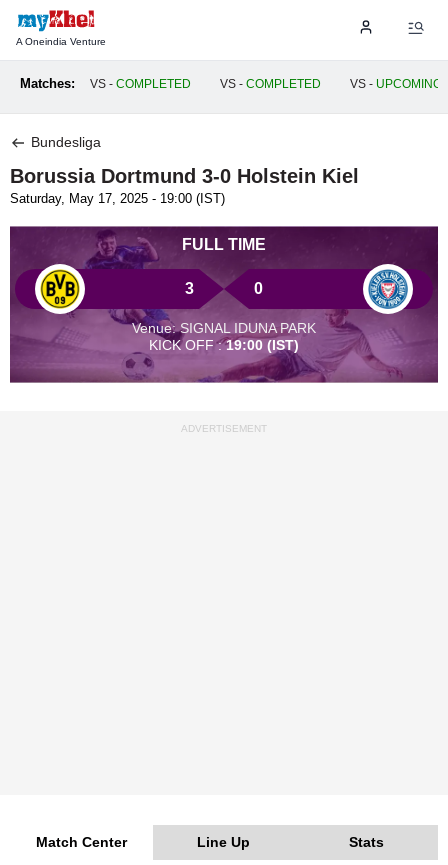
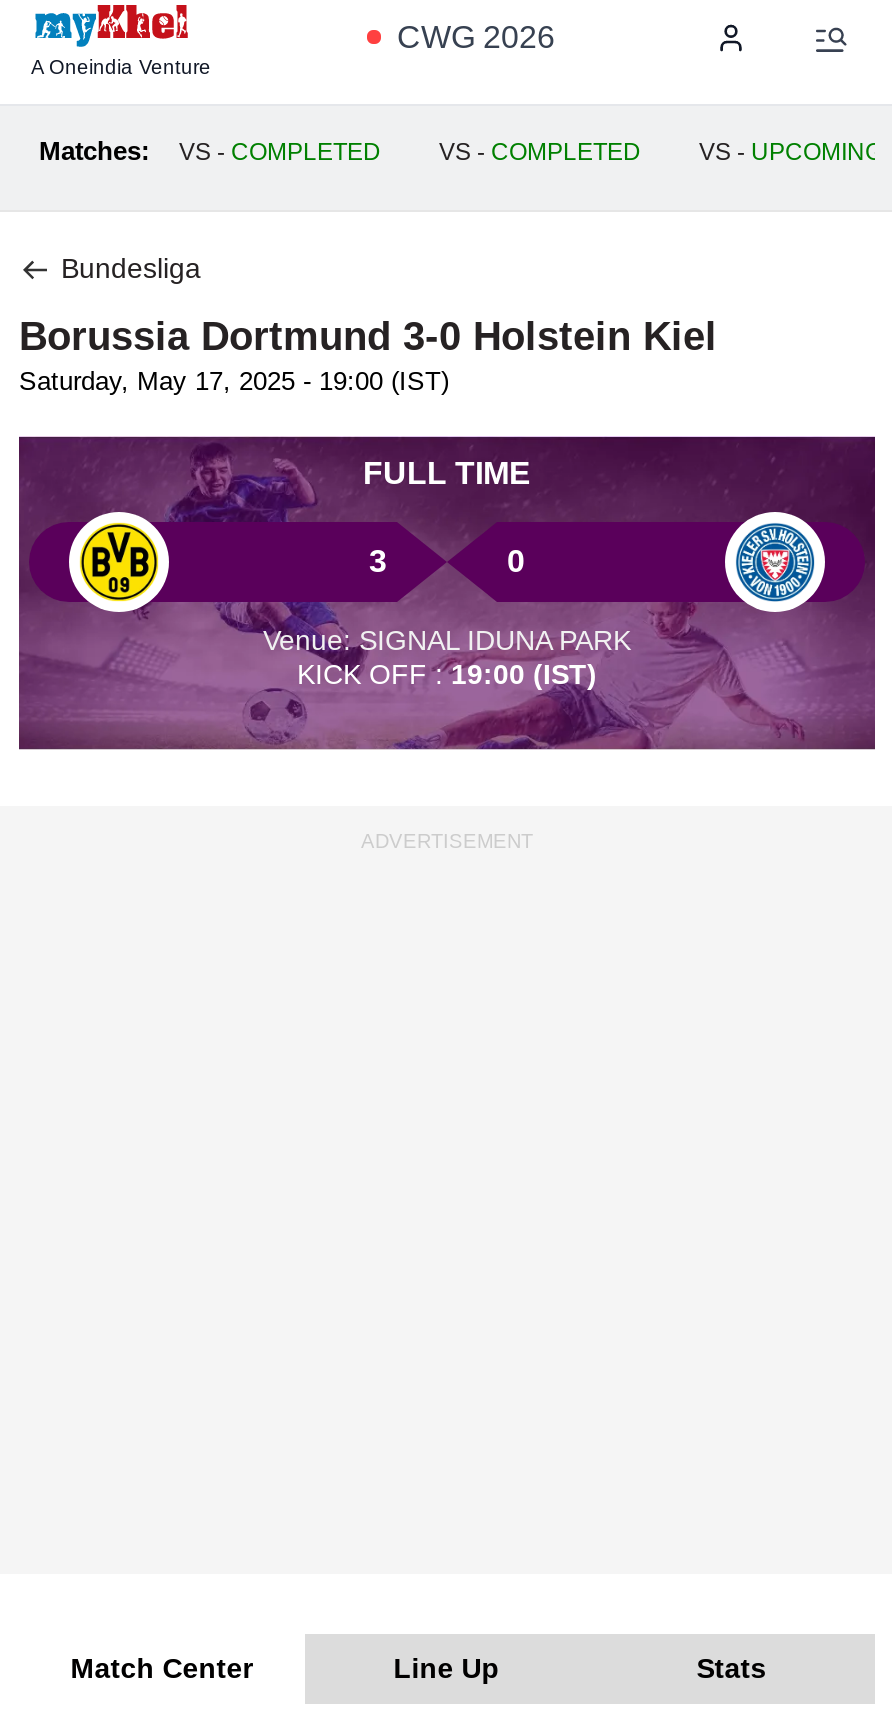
none -> [397,20,555,54] CWG 2026

